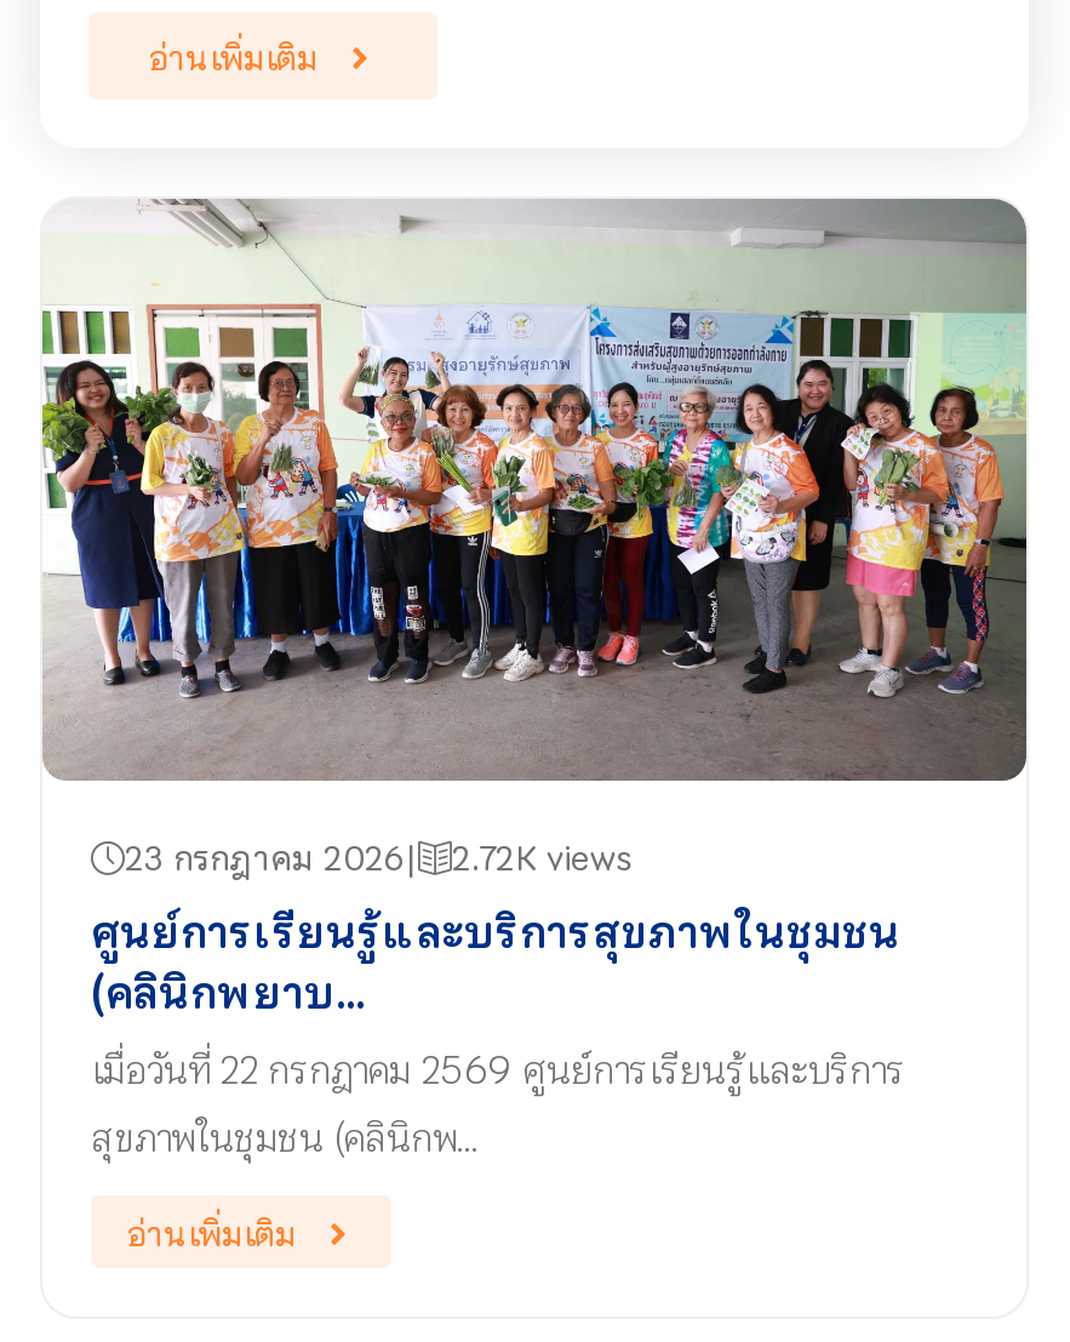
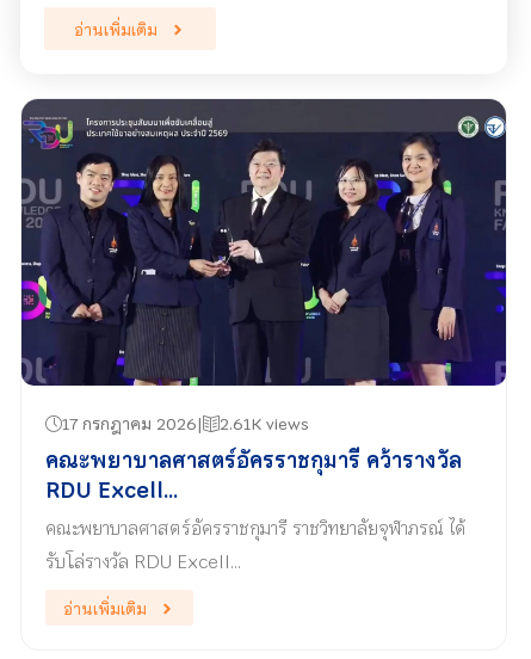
[40,199,1029,1168] [image] | 23 กรกฎาคม 2026 | 2.72K views | ศูนย์การเรียนรู้และบริการสุขภาพในชุมชน | (คลินิกพยาบ... | เมื่อวันที่ 22 กรกฎาคม 2569 ศูนย์การเรียนรู้และบริการ | สุขภาพในชุมชน (คลินิกพ… -> [20,98,507,576] [image] | 17 กรกฎาคม 2026 | 2.61K views | คณะพยาบาลศาสตร์อัครราชกุมารี คว้ารางวัล | RDU Excell... | คณะพยาบาลศาสตร์อัครราชกุมารี ราชวิทยาลัยจุฬาภรณ์ ได้ | รับโล่รางวัล RDU Excell…

